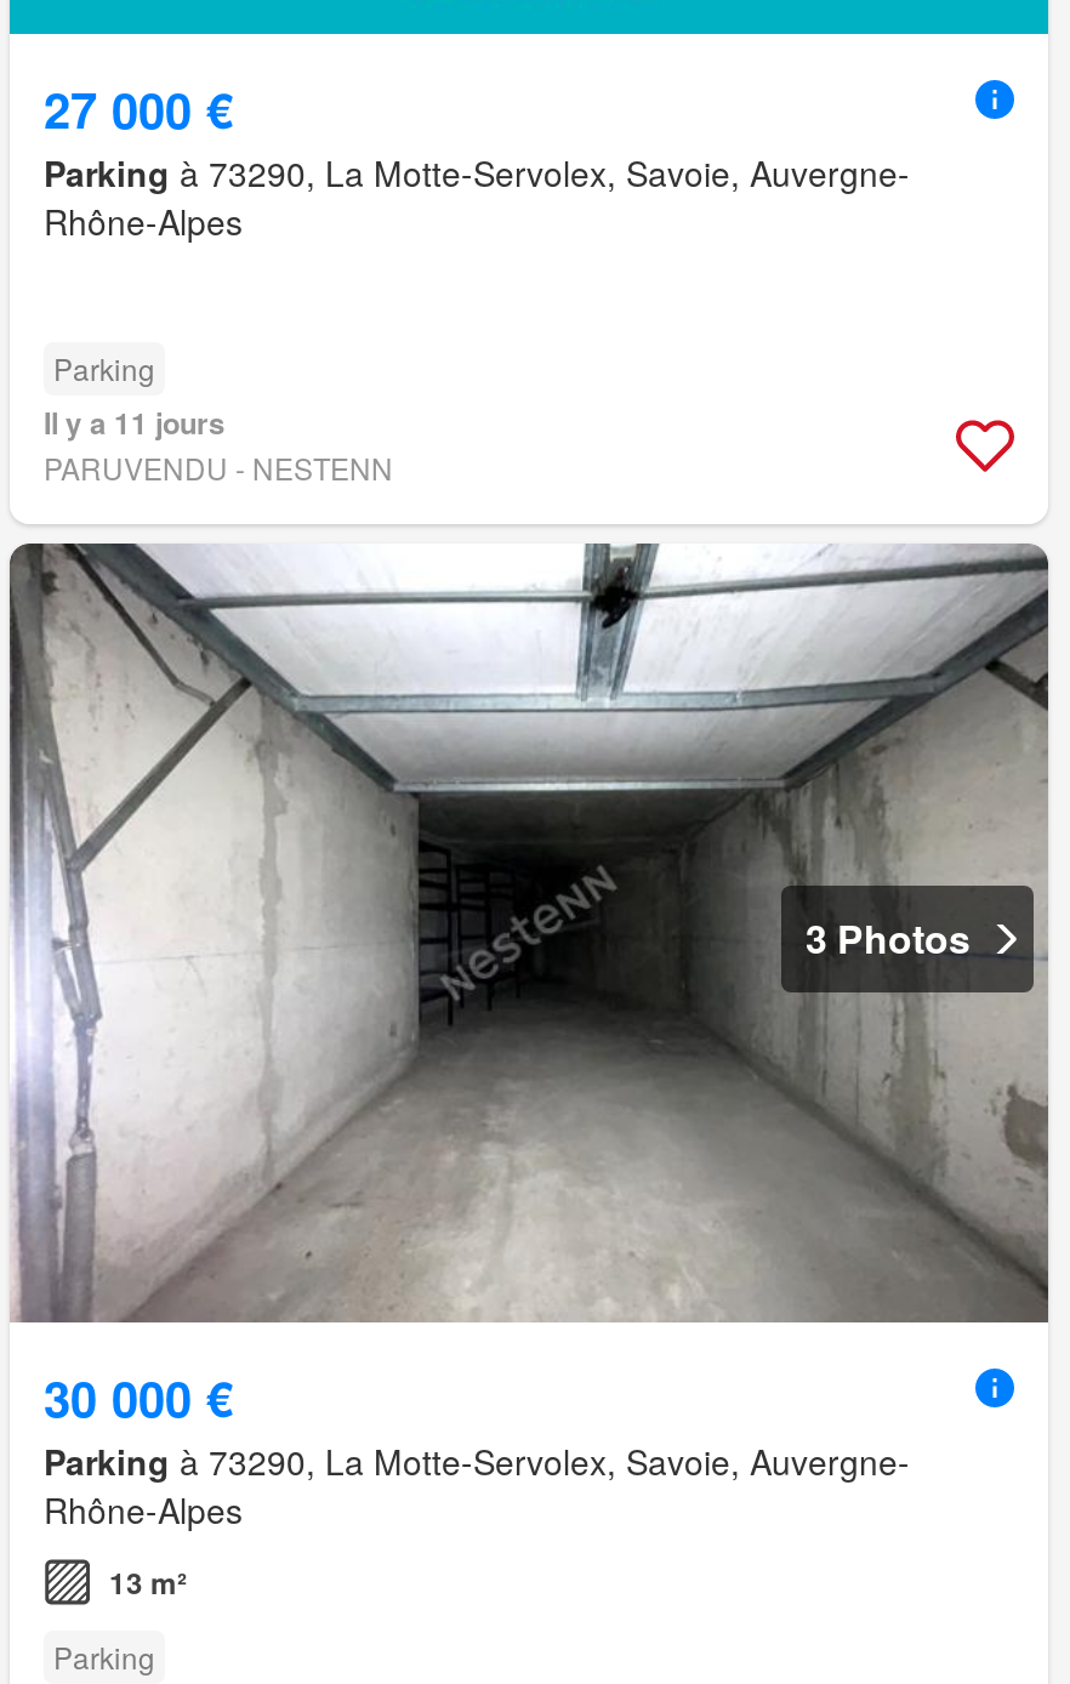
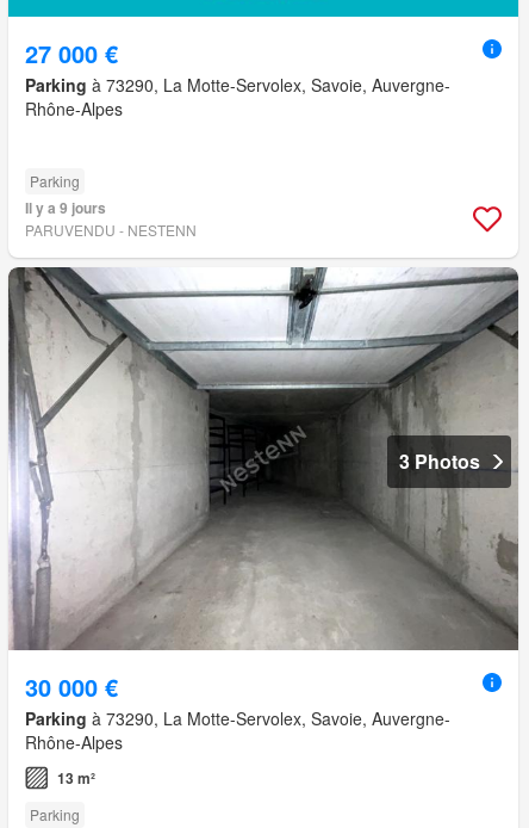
[44,400,226,444] Il y a 11 jours -> [25,197,106,218] Il y a 9 jours

